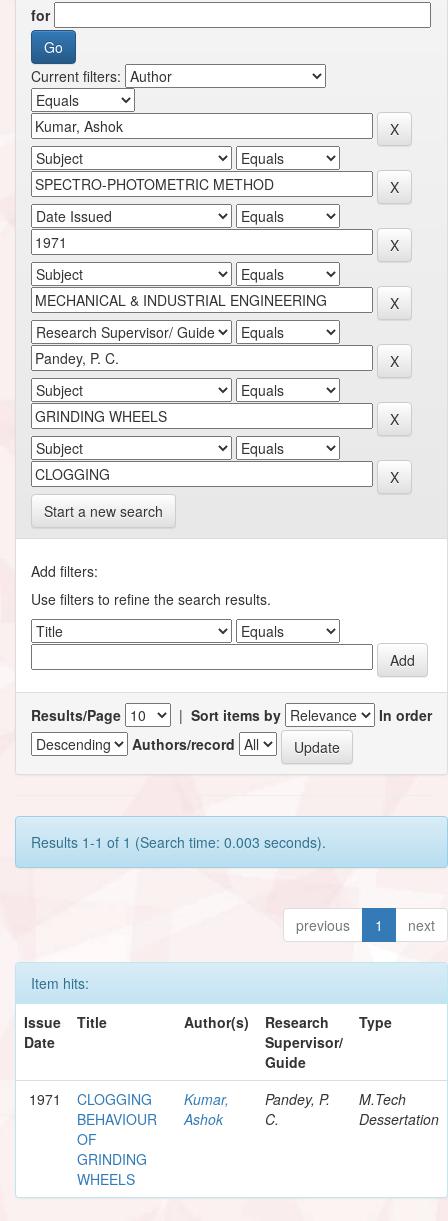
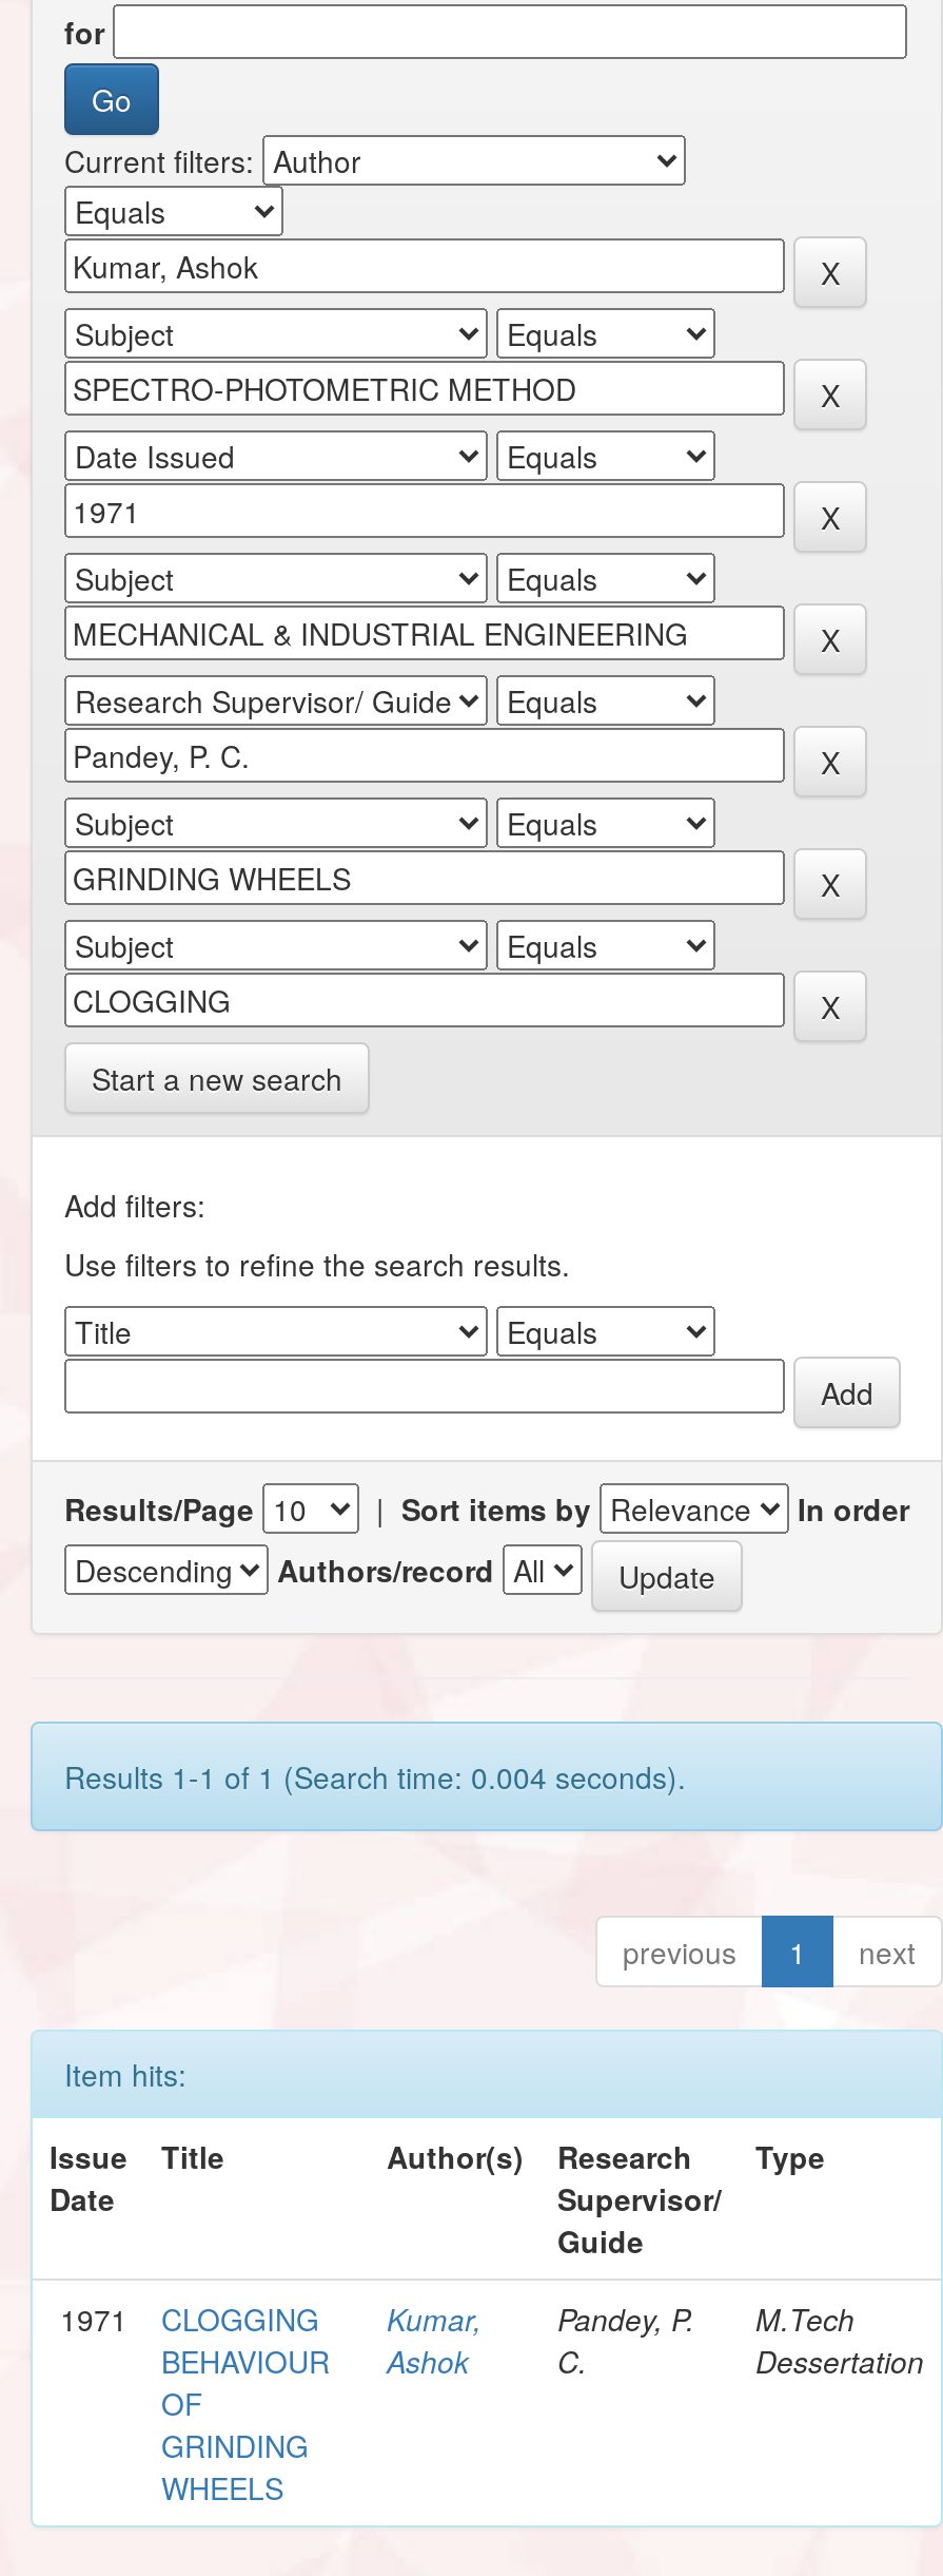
[31,831,326,851] Results 1-1 of 1 (Search time: 0.003 seconds). -> [64,1754,686,1796] Results 1-1 of 1 (Search time: 0.004 seconds).

